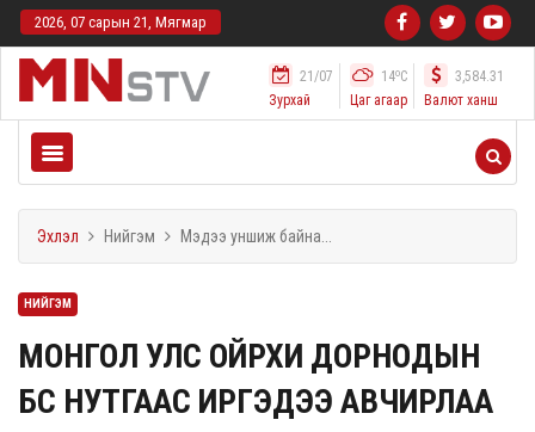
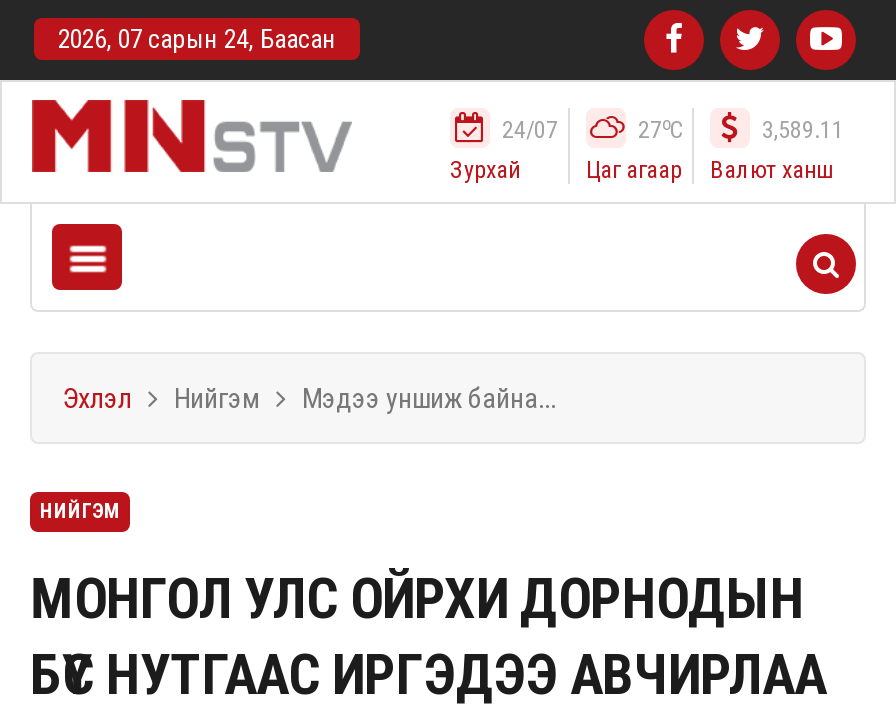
[35,13,207,31] 2026, 07 сарын 21, Мягмар -> [58,24,336,54] 2026, 07 сарын 24, Баасан
[296,68,333,85] 21/07 -> [496,116,558,144] 24/07
[381,66,407,85] 14oC -> [638,113,682,144] 27oC
[455,68,504,85] 3,584.31 -> [762,116,844,144] 3,589.11

